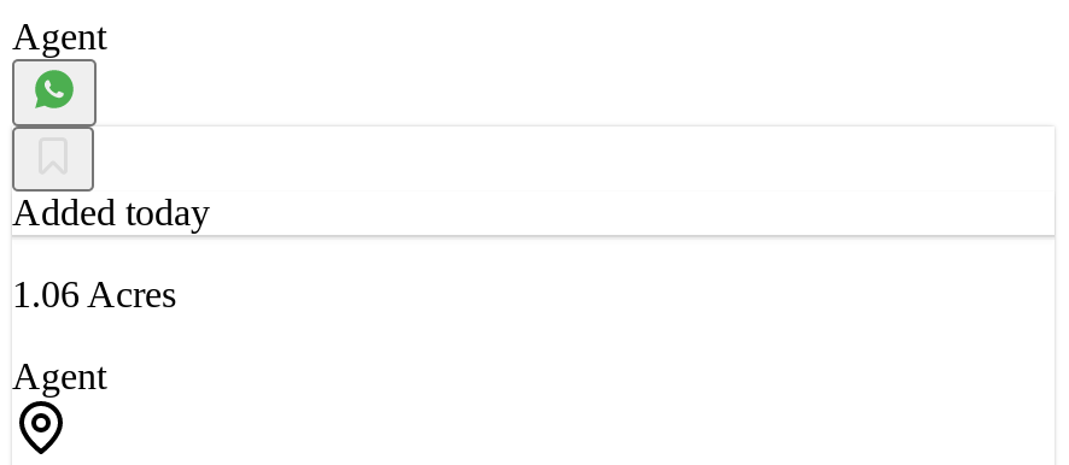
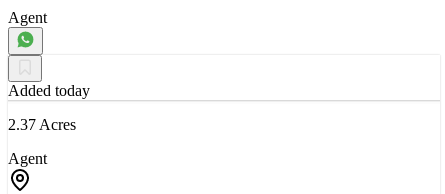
[12,274,176,315] 1.06 Acres -> [8,116,76,133] 2.37 Acres

